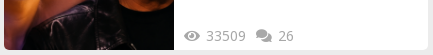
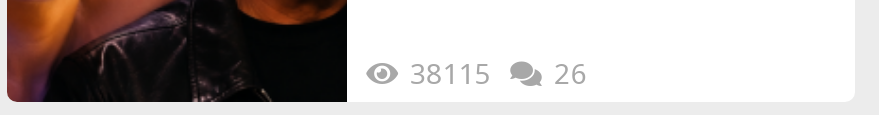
[202,26,294,45] 33509 26 -> [402,53,586,91] 38115 26

